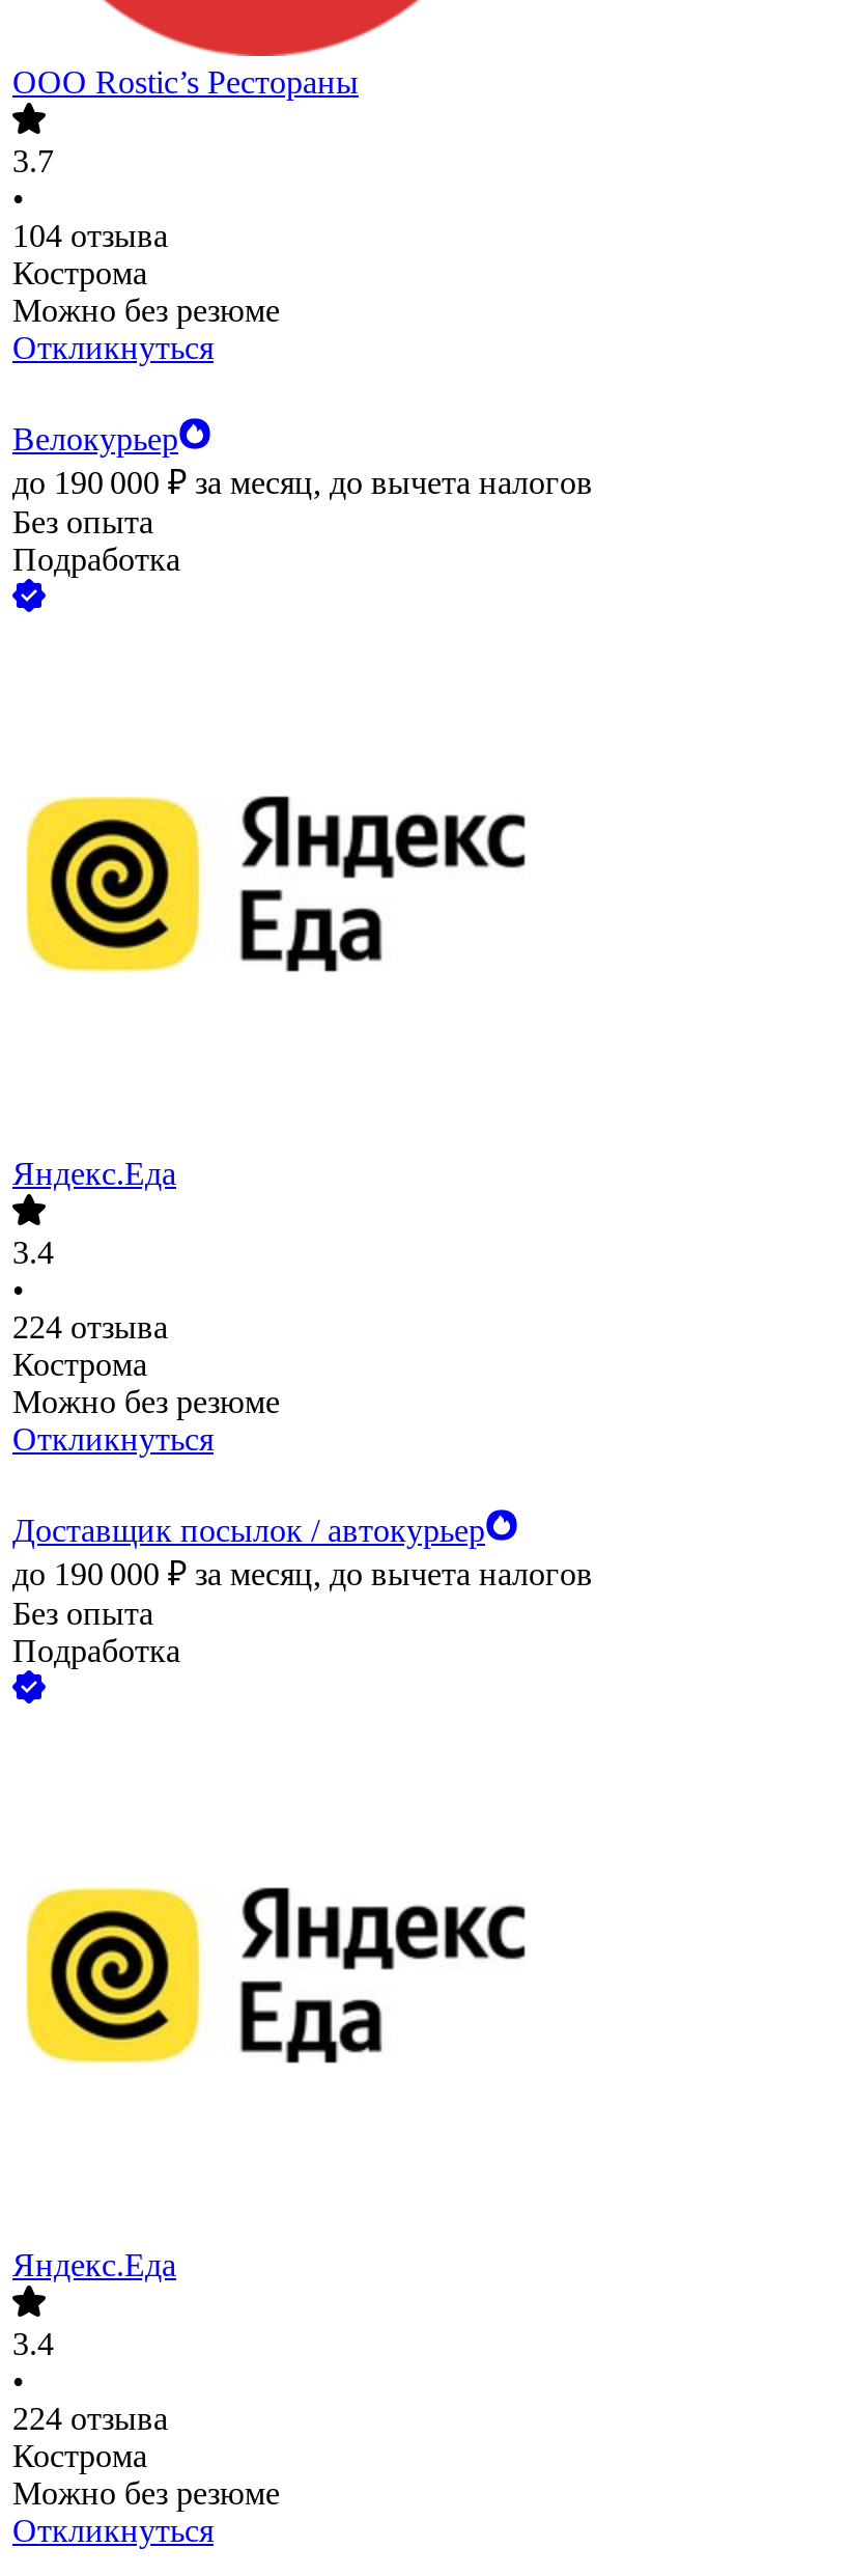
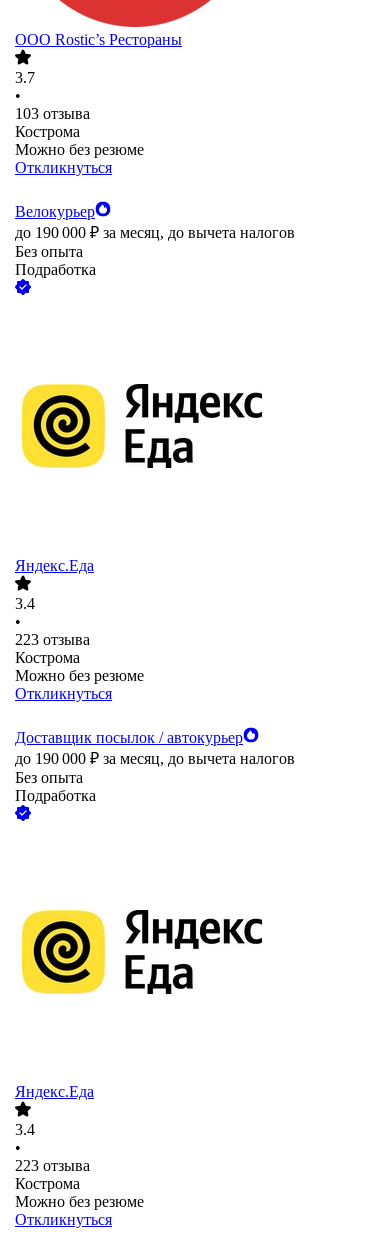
[12,218,168,254] 104 отзыва -> [15,105,90,122] 103 отзыва
[12,1310,168,1345] 224 отзыва -> [15,631,90,648] 223 отзыва
[12,2401,168,2437] 224 отзыва -> [15,1157,90,1174] 223 отзыва

